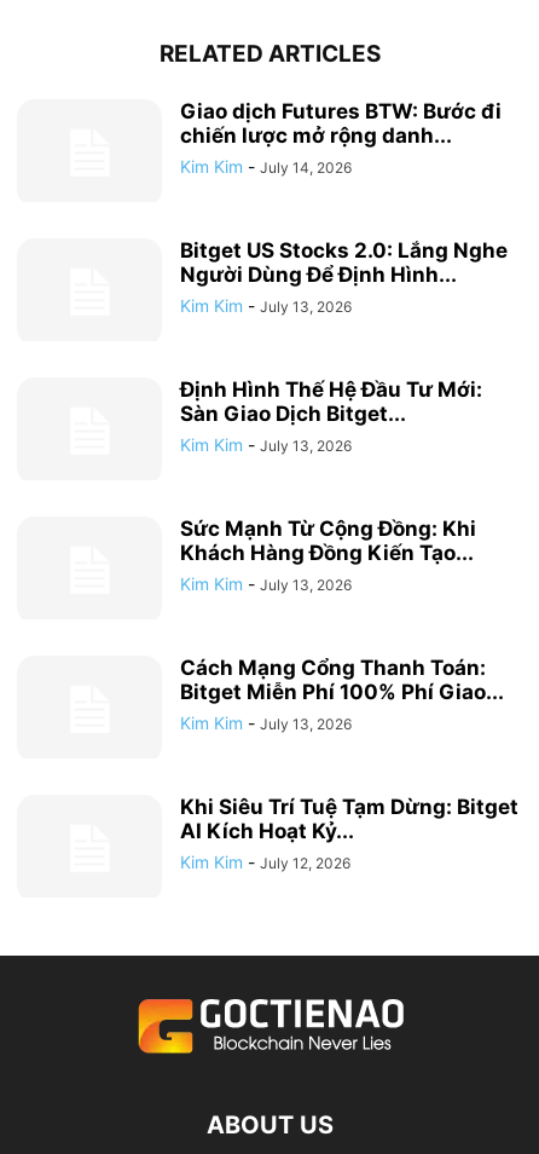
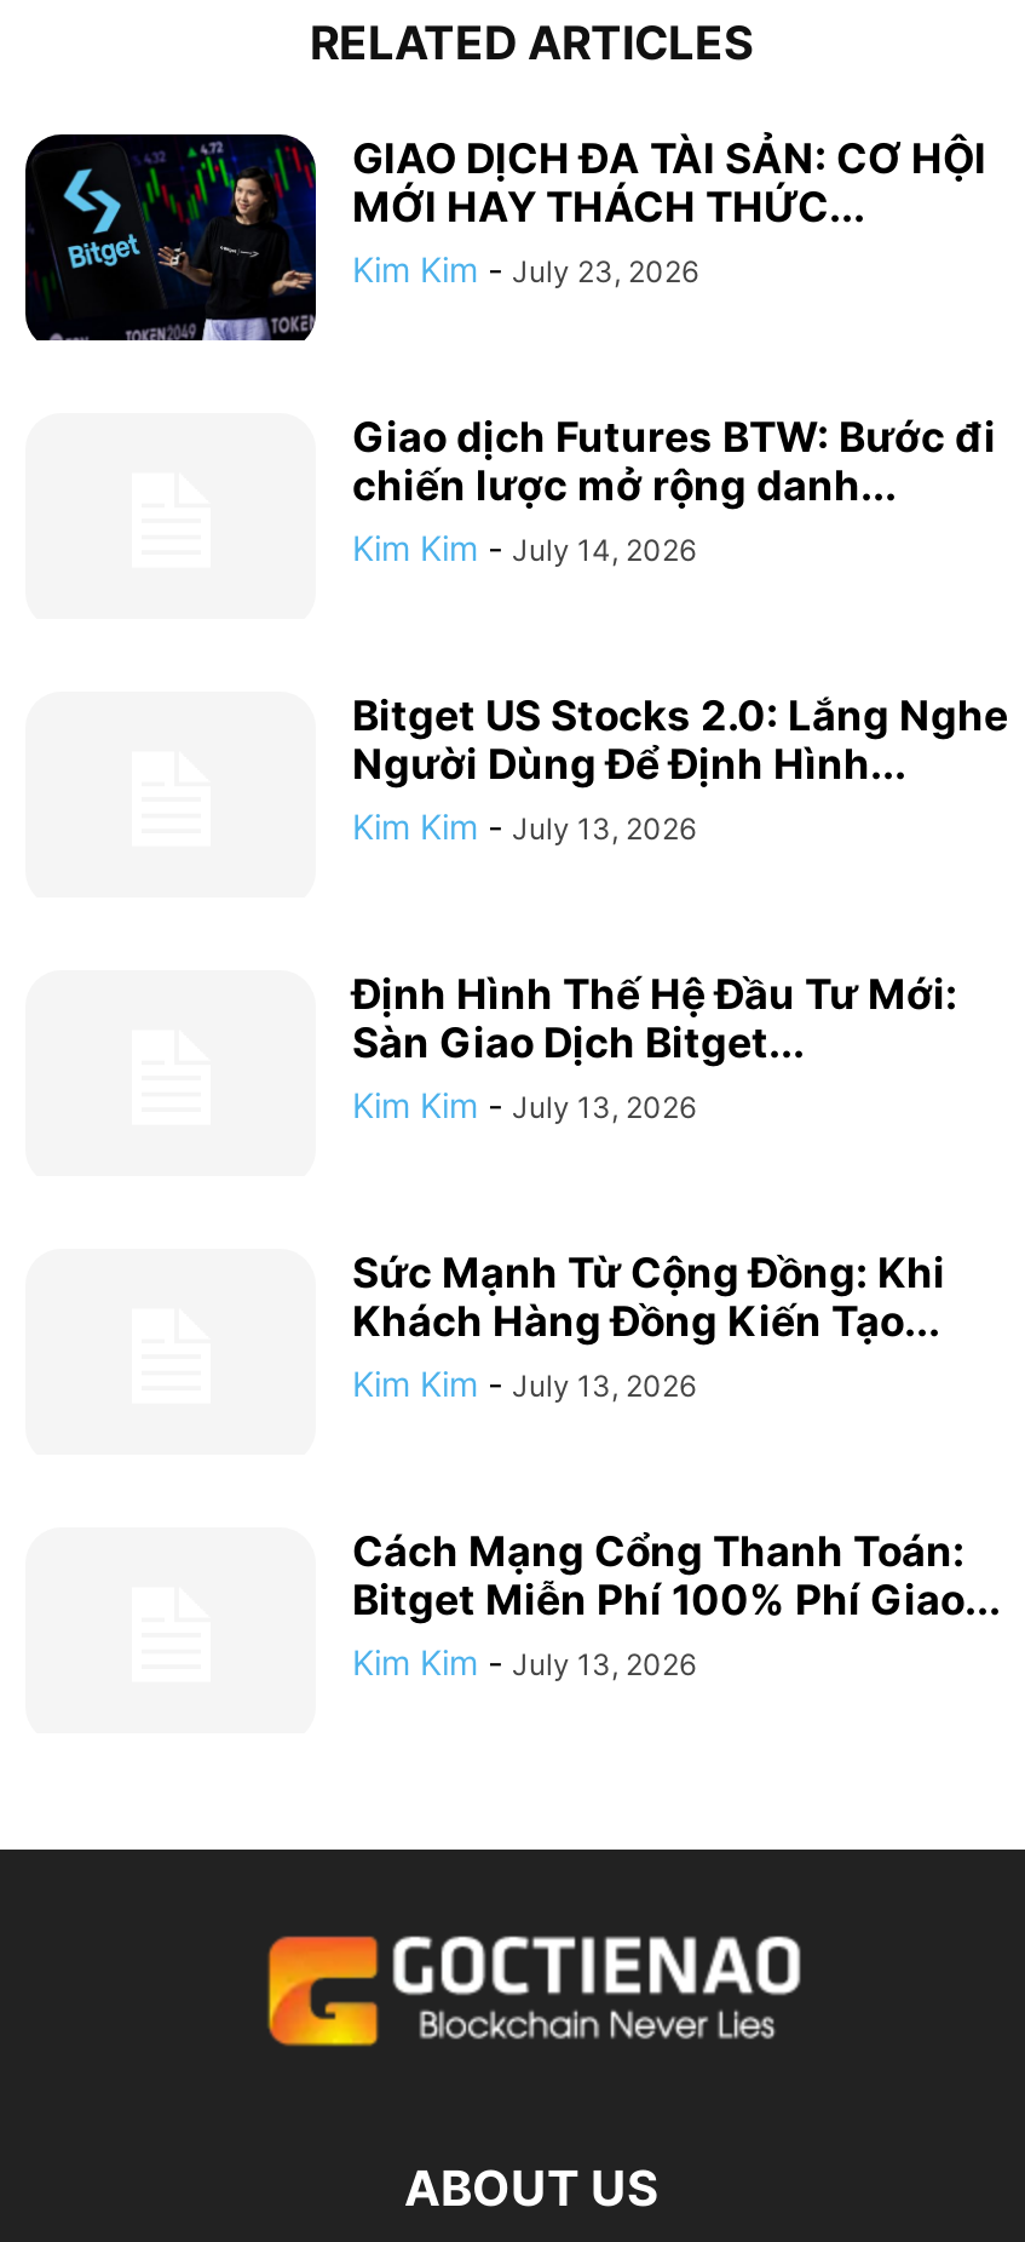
none -> [23,132,986,343] [image] | GIAO DỊCH ĐA TÀI SẢN: CƠ HỘI | MỚI HAY THÁCH THỨC... | Kim Kim - July 23, 2026
moved [180,99,508,733] -> [352,412,1008,1682]: Giao dịch Futures BTW: Bước đi | chiến lược mở rộng danh... | Kim Kim - July 14, 2026 | ... | Bitget Miễn Phí 100% Phí Giao... | Kim Kim - July 13, 2026
[180,794,518,872] Khi Siêu Trí Tuệ Tạm Dừng: Bitget | AI Kích Hoạt Kỷ... | Kim Kim - July 12, 2026 -> none

